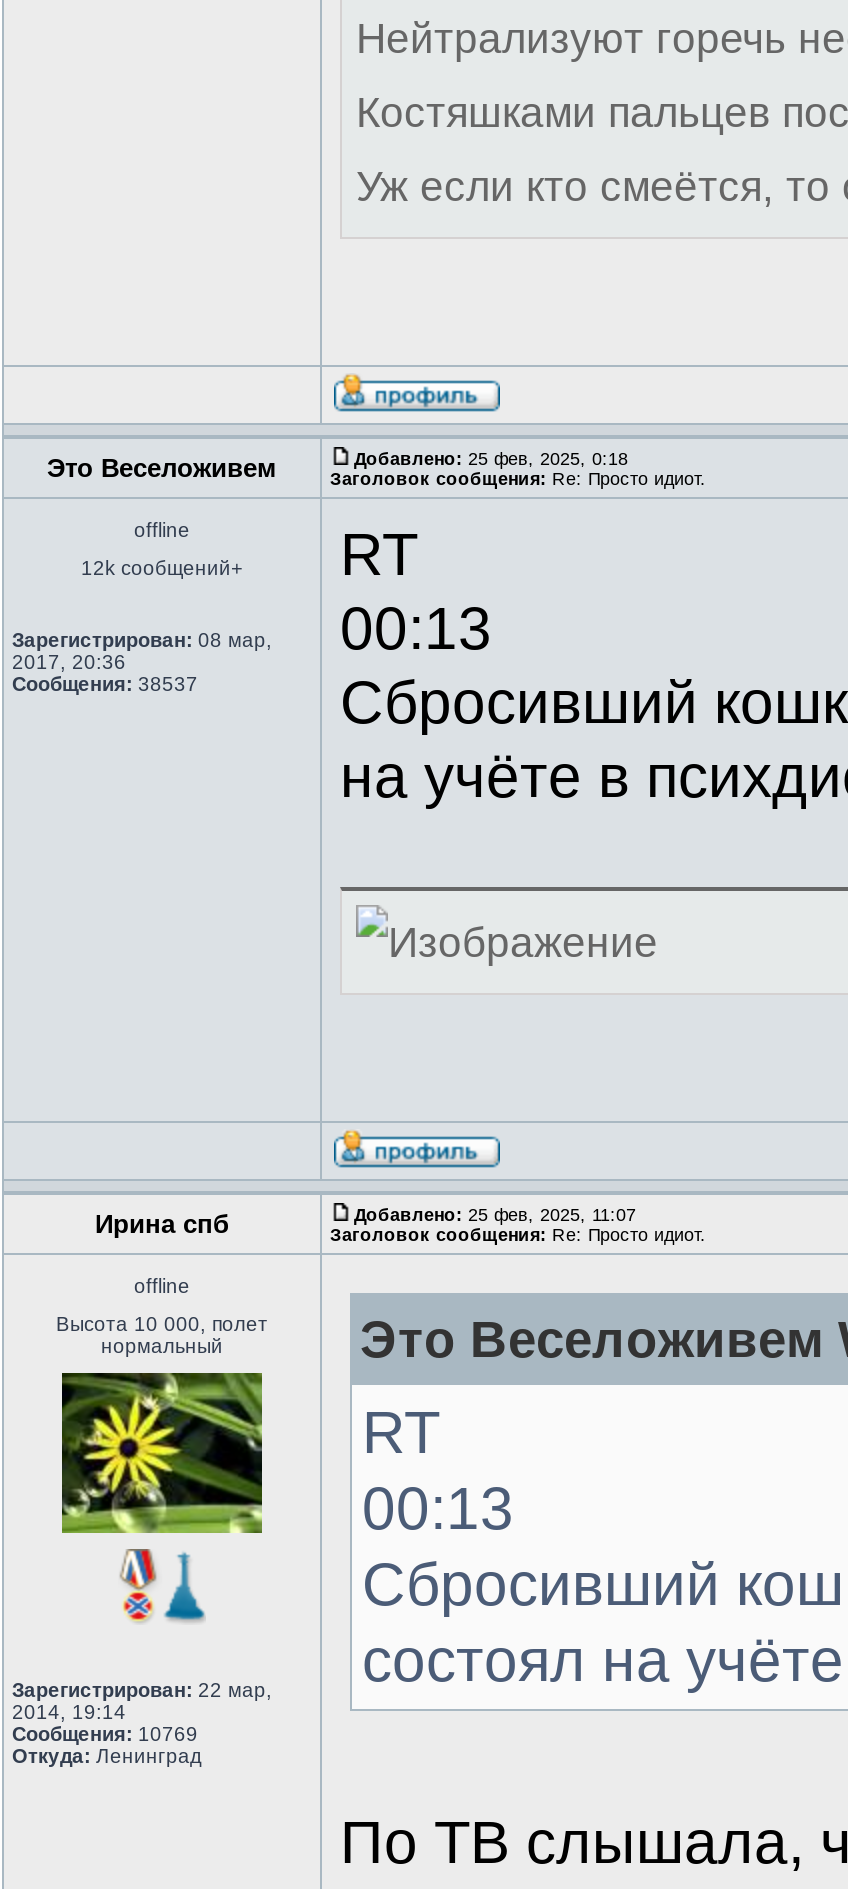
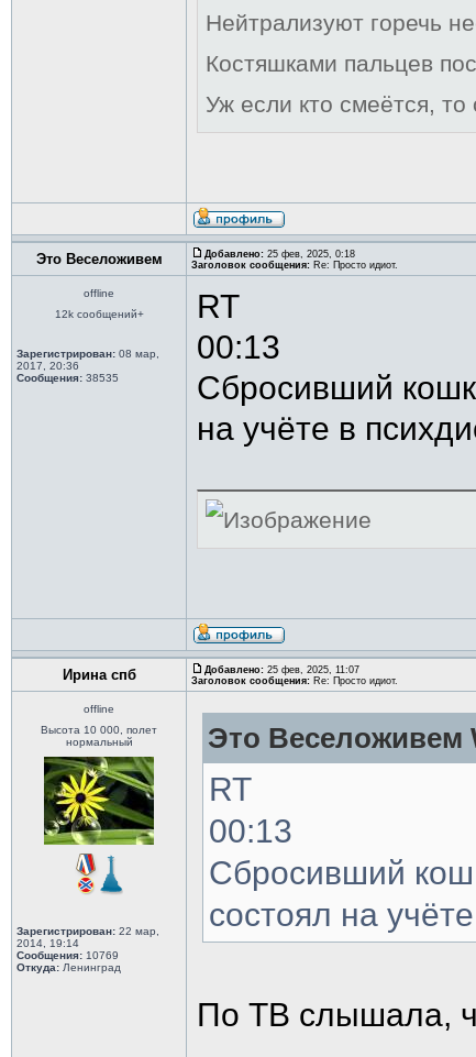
[12,673,198,695] Сообщения: 38537 -> [16,372,119,384] Сообщения: 38535

